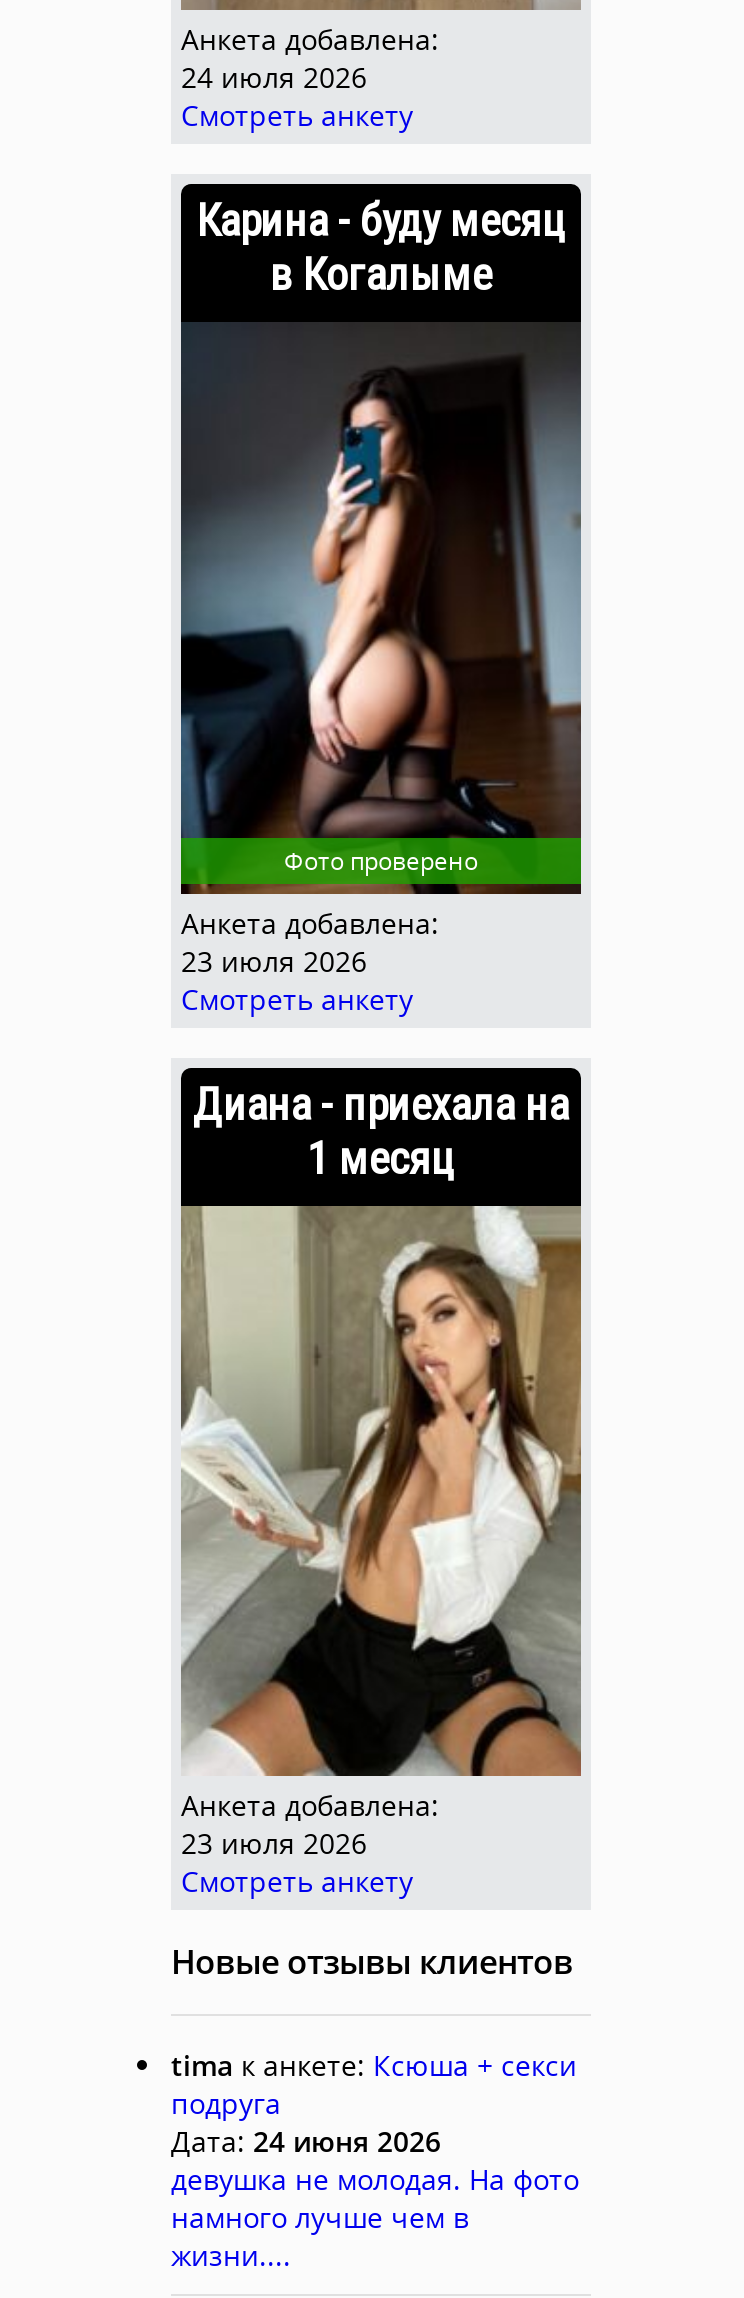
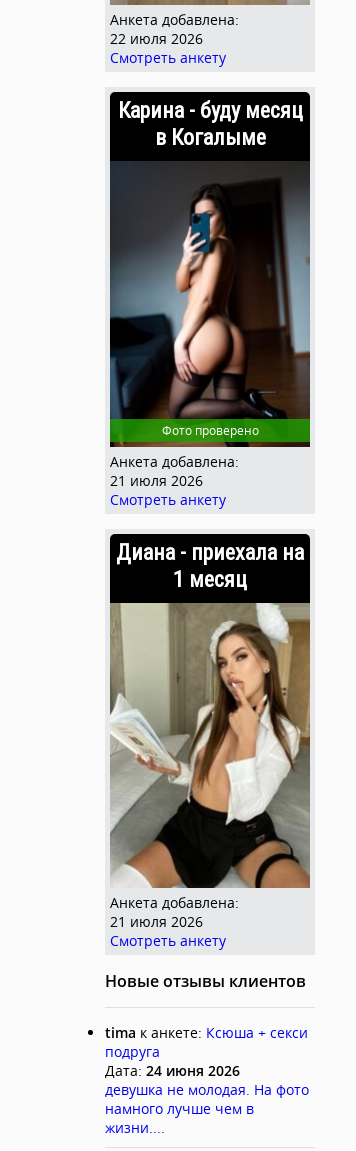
[181,58,367,96] 24 июля 2026 -> [110,29,203,48] 22 июля 2026
[181,941,367,979] 23 июля 2026 -> [110,471,203,490] 21 июля 2026
[181,1825,367,1863] 23 июля 2026 -> [110,912,203,931] 21 июля 2026

